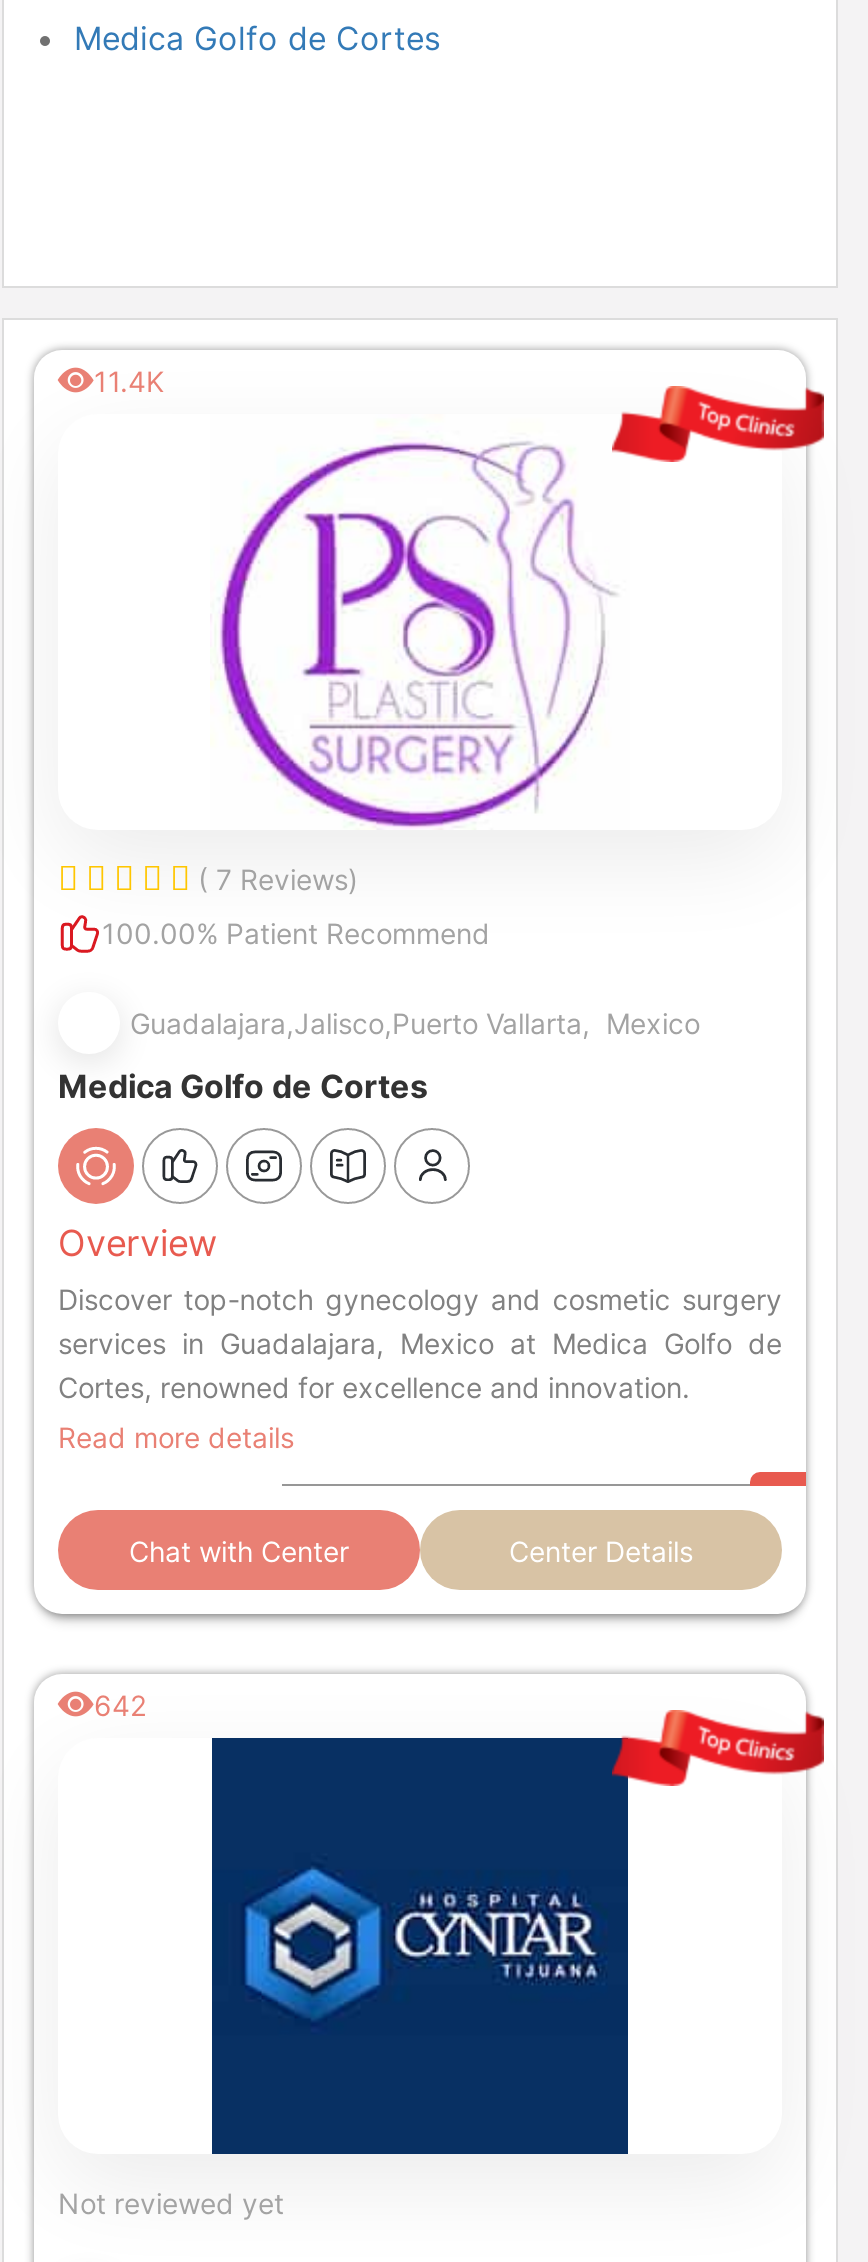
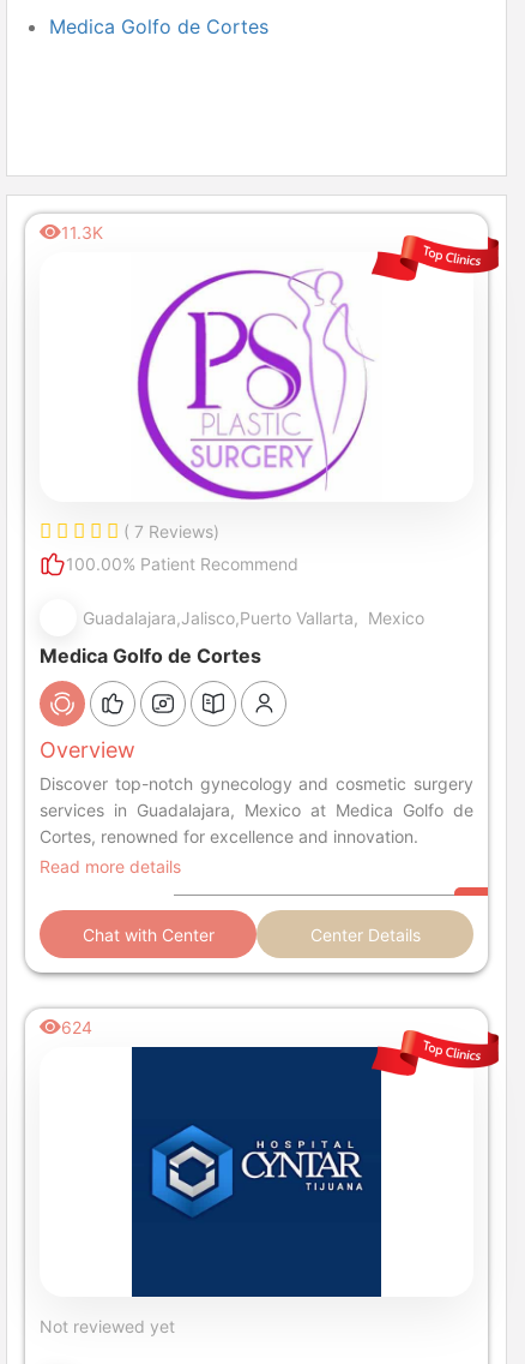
[94,364,164,398] 11.4K -> [61,222,103,243] 11.3K
[94,1688,146,1722] 642 -> [61,1017,92,1037] 624

